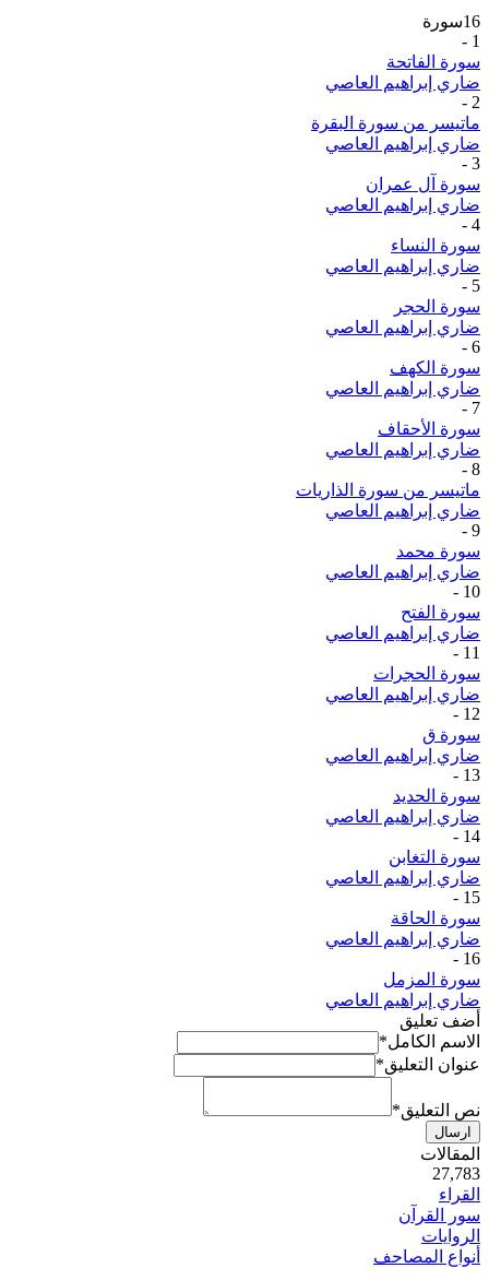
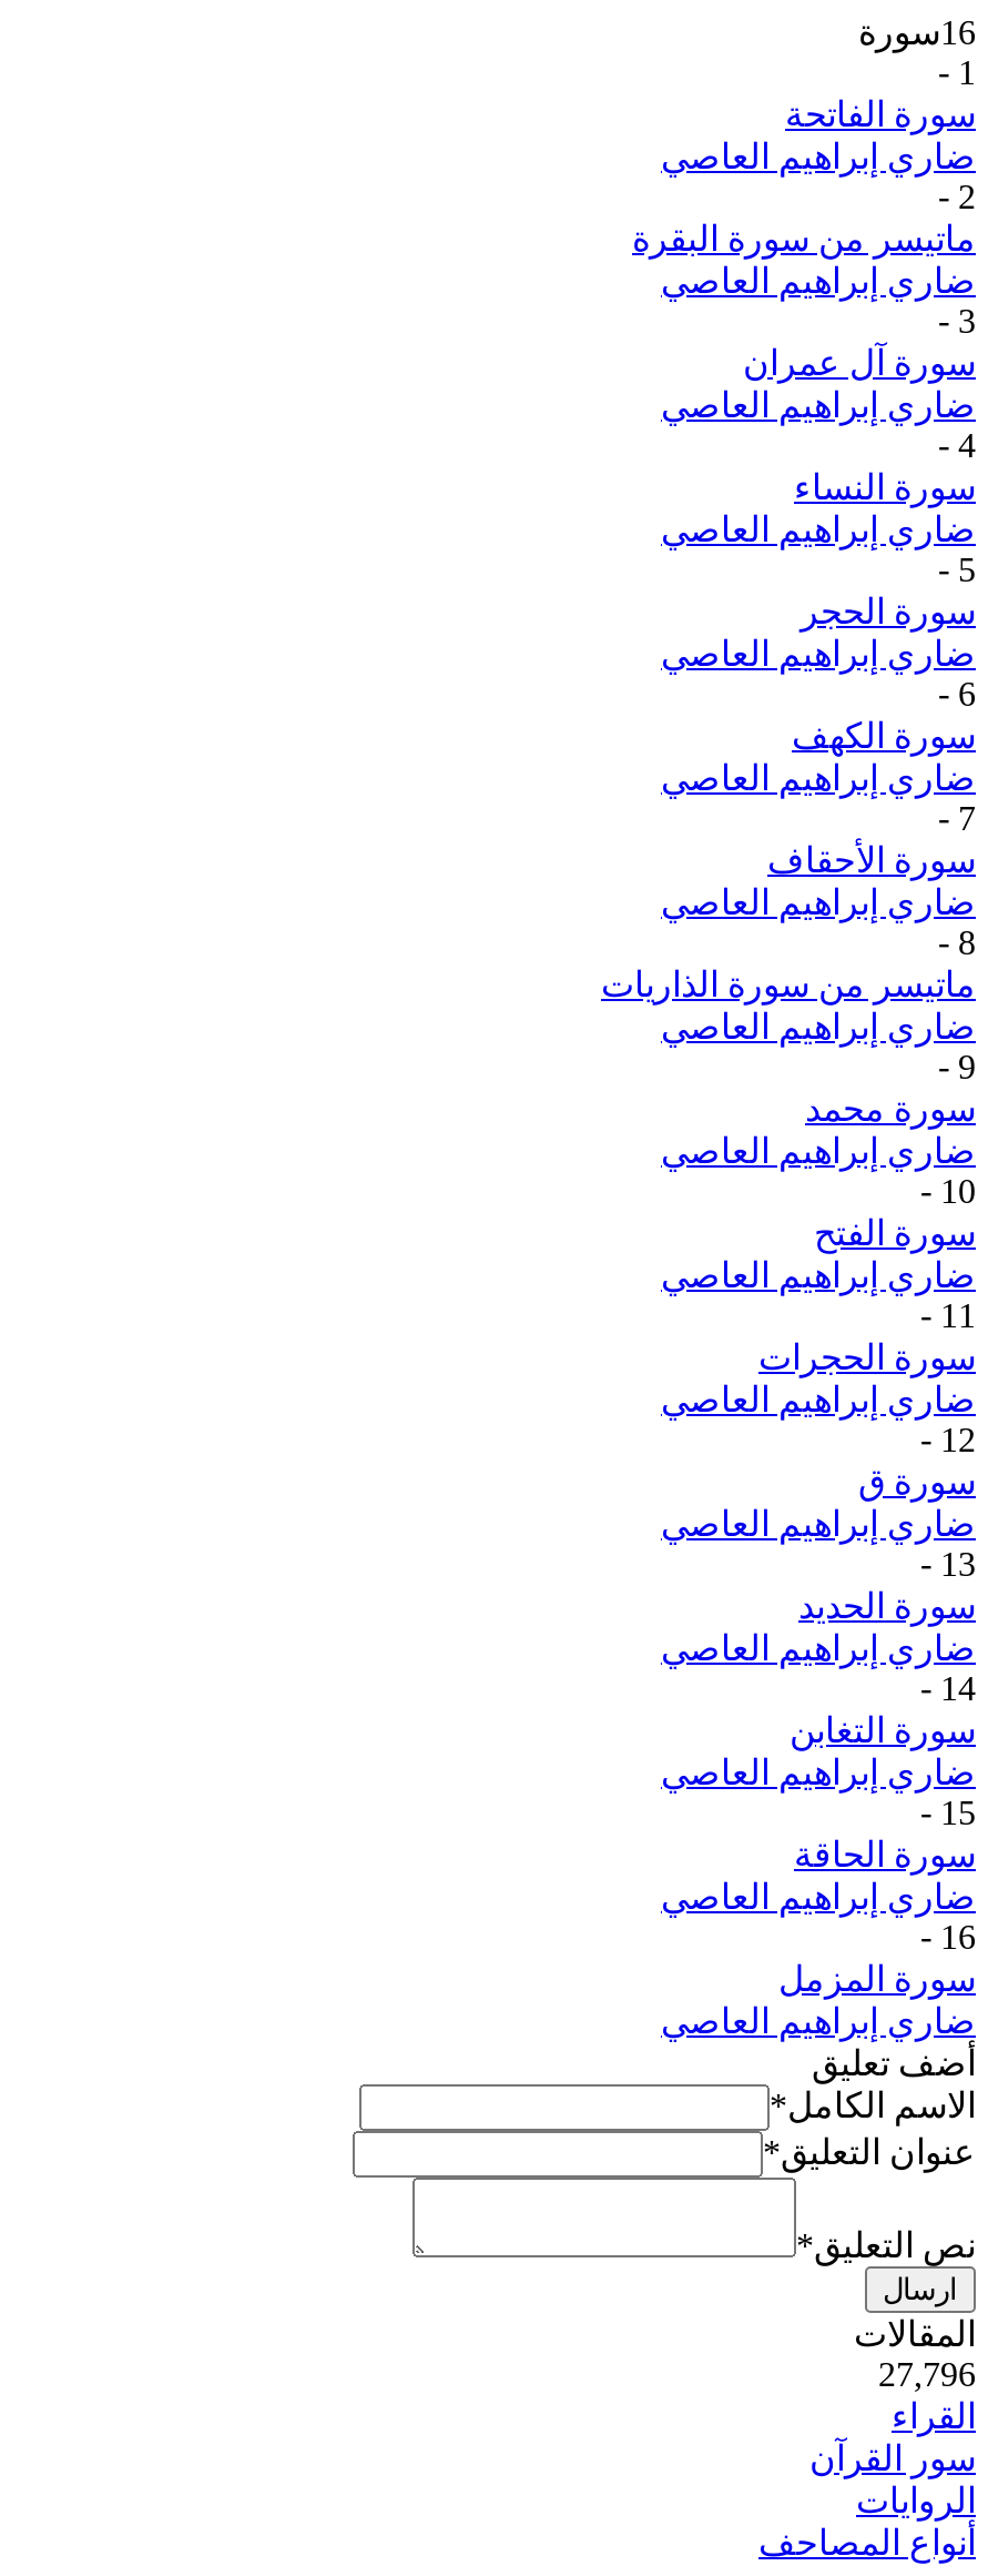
[432,1165,480,1183] 27,783 -> [878,2356,976,2394] 27,796

